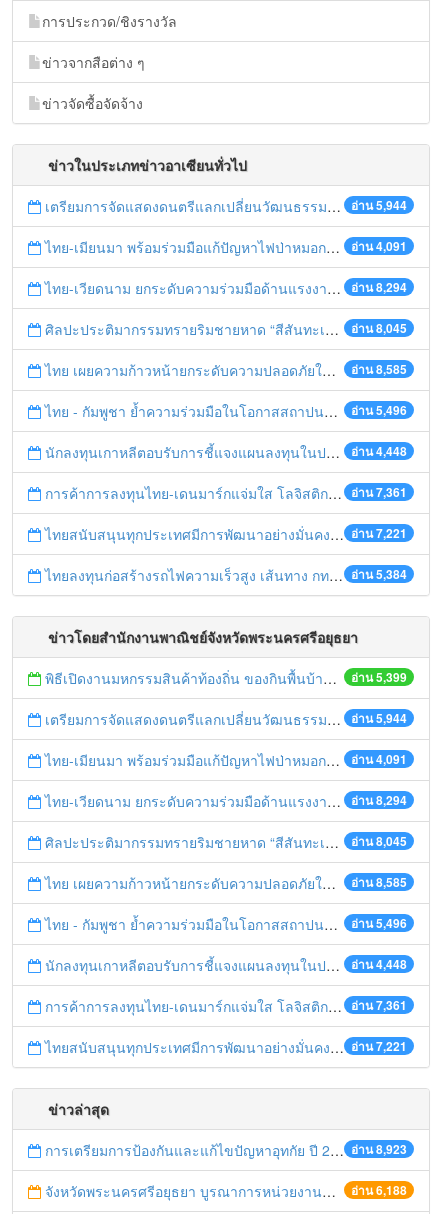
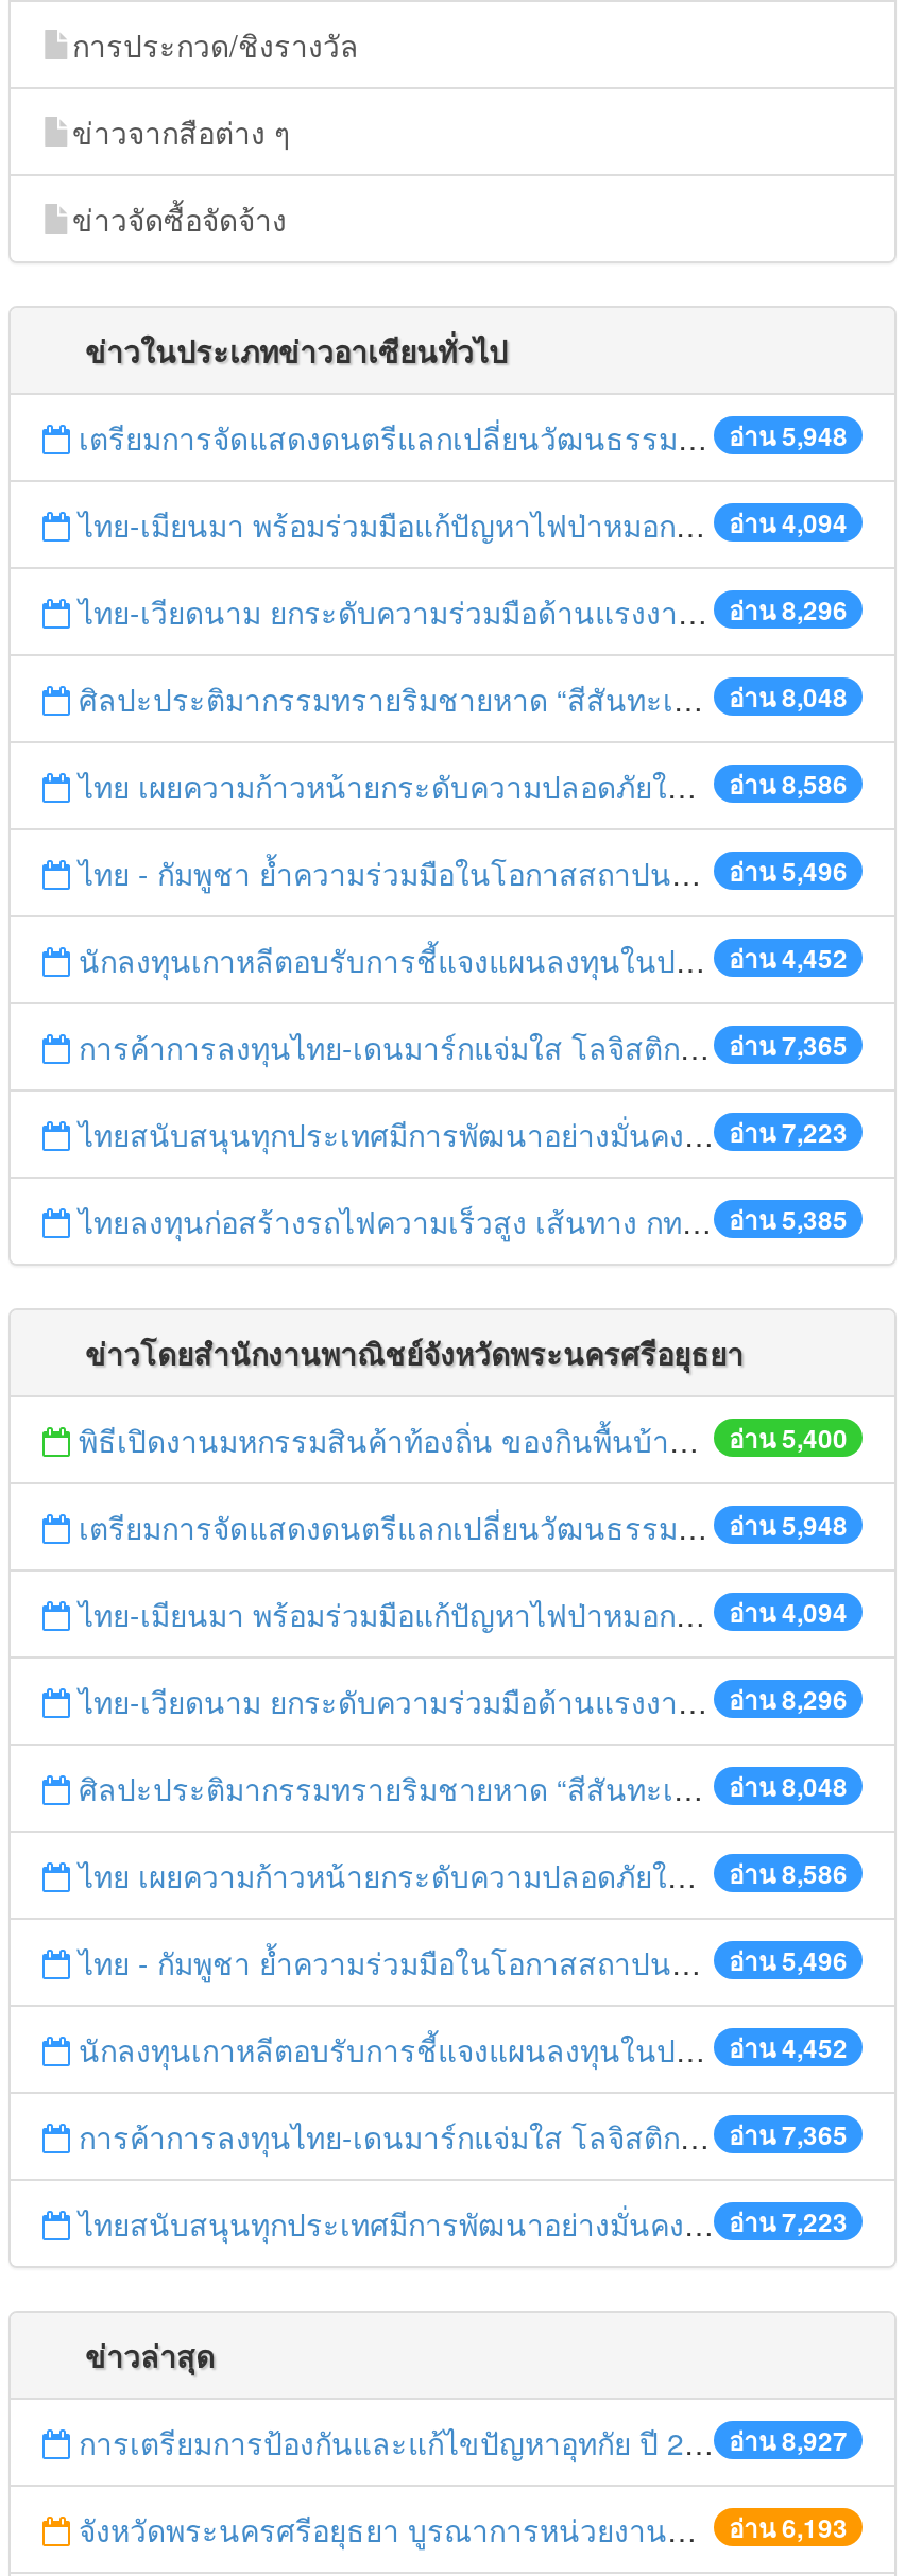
[351,196,407,214] อ่าน 5,944 -> [729,416,848,454] อ่าน 5,948
[351,237,407,255] อ่าน 4,091 -> [729,503,848,542] อ่าน 4,094
[351,278,407,296] อ่าน 8,294 -> [729,590,848,629] อ่าน 8,296
[351,319,407,337] อ่าน 8,045 -> [729,677,848,716] อ่าน 8,048
[351,360,407,378] อ่าน 8,585 -> [729,765,848,803] อ่าน 8,586
[351,442,407,460] อ่าน 4,448 -> [729,939,848,977] อ่าน 4,452
[351,483,407,501] อ่าน 7,361 -> [729,1026,848,1064] อ่าน 7,365
[351,524,407,542] อ่าน 7,221 -> [729,1113,848,1151] อ่าน 7,223
[351,565,407,583] อ่าน 5,384 -> [729,1200,848,1238] อ่าน 5,385
[351,668,407,686] อ่าน 5,399 -> [729,1419,848,1457] อ่าน 5,400
[351,709,407,727] อ่าน 5,944 -> [729,1506,848,1544] อ่าน 5,948
[351,750,407,768] อ่าน 4,091 -> [729,1593,848,1631] อ่าน 4,094
[351,791,407,809] อ่าน 8,294 -> [729,1680,848,1718] อ่าน 8,296
[351,832,407,850] อ่าน 8,045 -> [729,1767,848,1805] อ่าน 8,048
[351,873,407,891] อ่าน 8,585 -> [729,1854,848,1892] อ่าน 8,586
[351,955,407,973] อ่าน 4,448 -> [729,2028,848,2066] อ่าน 4,452
[351,996,407,1014] อ่าน 7,361 -> [729,2115,848,2153] อ่าน 7,365
[351,1037,407,1055] อ่าน 7,221 -> [729,2202,848,2240] อ่าน 7,223
[351,1140,407,1158] อ่าน 8,923 -> [729,2421,848,2459] อ่าน 8,927
[351,1181,407,1199] อ่าน 6,188 -> [729,2508,848,2546] อ่าน 6,193

